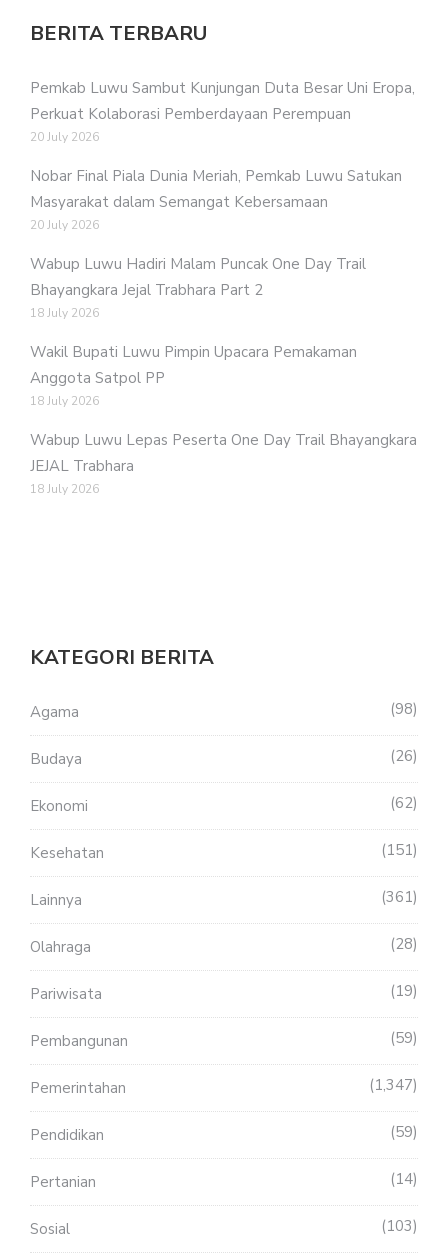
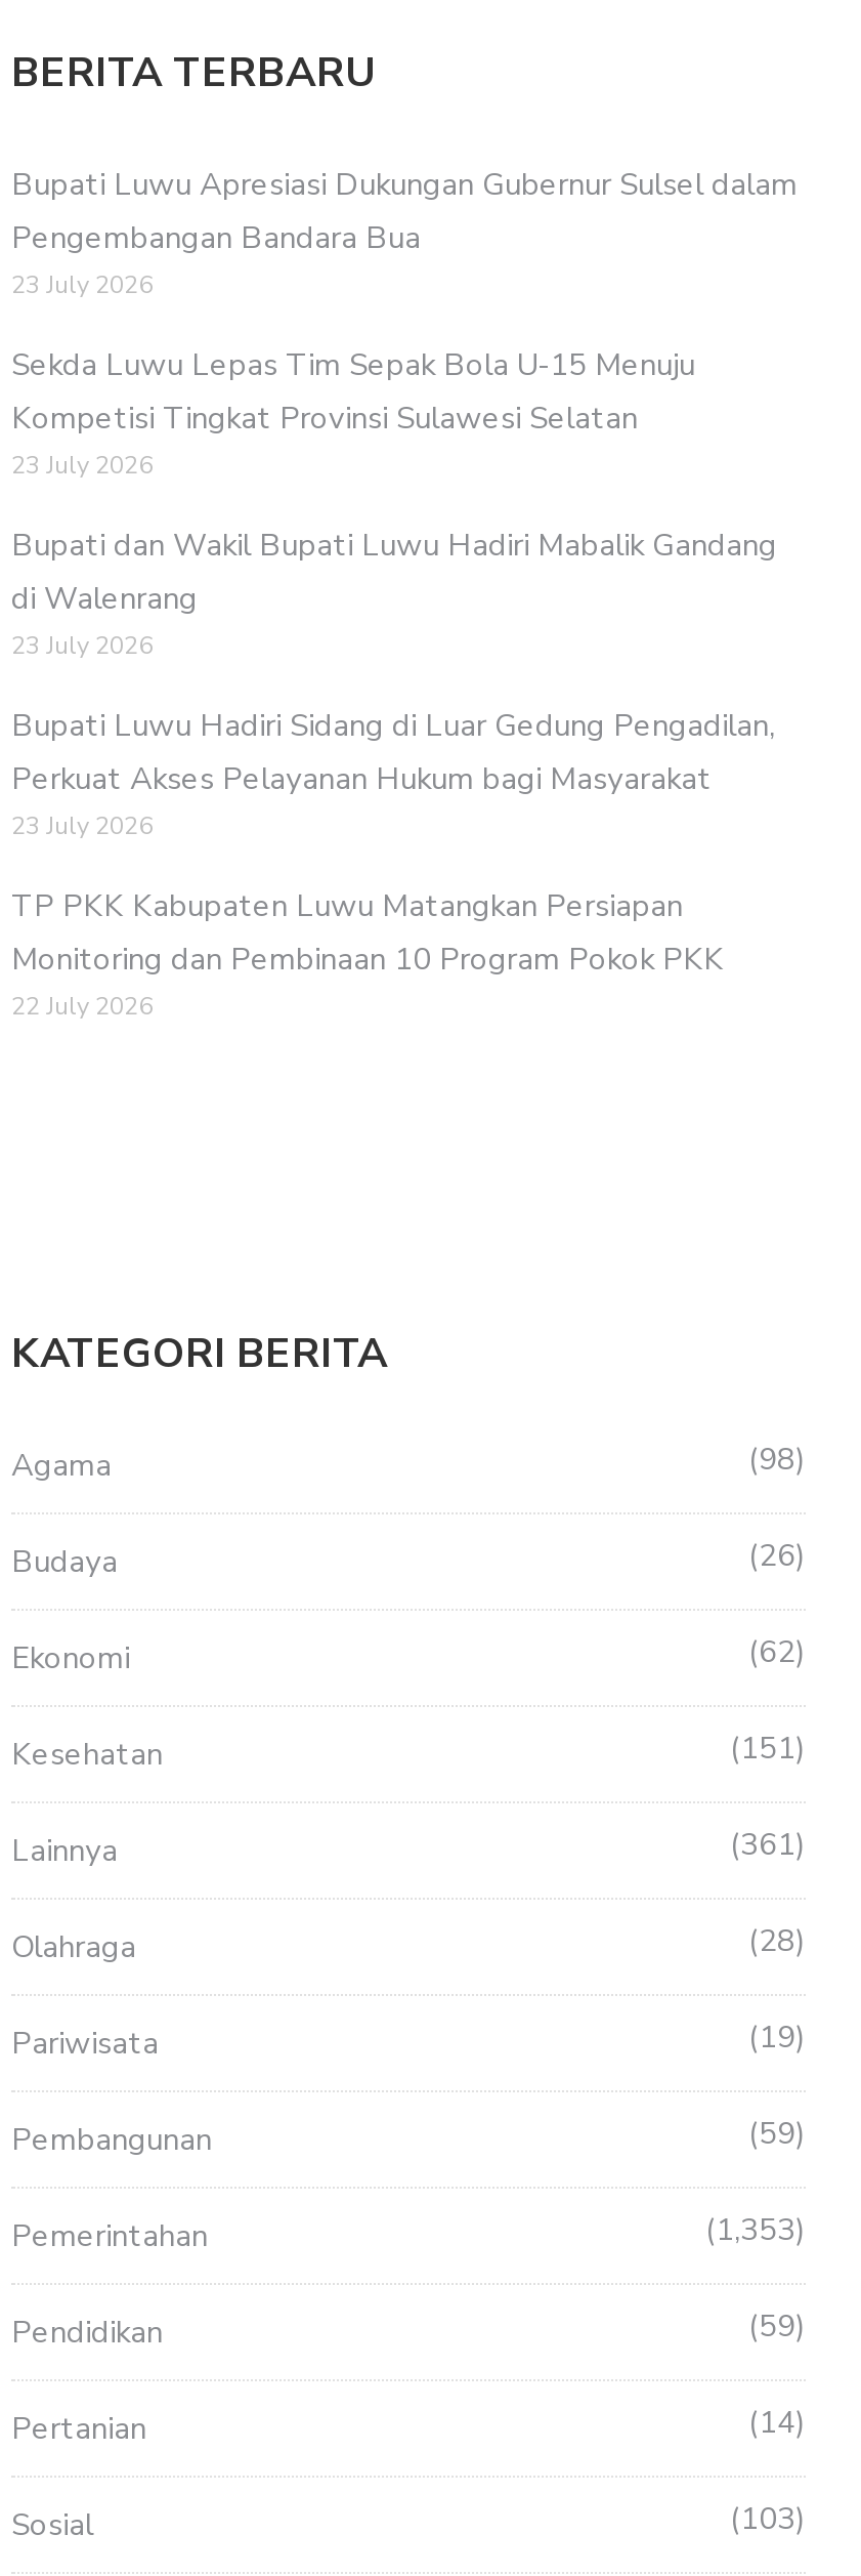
[30,78,415,145] Pemkab Luwu Sambut Kunjungan Duta Besar Uni Eropa, | Perkuat Kolaborasi Pemberdayaan Perempuan | 20 July 2026 -> [11,164,798,302] Bupati Luwu Apresiasi Dukungan Gubernur Sulsel dalam | Pengembangan Bandara Bua | 23 July 2026
[30,166,402,233] Nobar Final Piala Dunia Meriah, Pemkab Luwu Satukan | Masyarakat dalam Semangat Kebersamaan | 20 July 2026 -> [11,345,695,482] Sekda Luwu Lepas Tim Sepak Bola U-15 Menuju | Kompetisi Tingkat Provinsi Sulawesi Selatan | 23 July 2026
[30,254,366,321] Wabup Luwu Hadiri Malam Puncak One Day Trail | Bhayangkara Jejal Trabhara Part 2 | 18 July 2026 -> [11,525,777,662] Bupati dan Wakil Bupati Luwu Hadiri Mabalik Gandang | di Walenrang | 23 July 2026
[30,342,357,409] Wakil Bupati Luwu Pimpin Upacara Pemakaman | Anggota Satpol PP | 18 July 2026 -> [11,705,775,843] Bupati Luwu Hadiri Sidang di Luar Gedung Pengadilan, | Perkuat Akses Pelayanan Hukum bagi Masyarakat | 23 July 2026
[30,430,417,497] Wabup Luwu Lepas Peserta One Day Trail Bhayangkara | JEJAL Trabhara | 18 July 2026 -> [11,886,724,1023] TP PKK Kabupaten Luwu Matangkan Persiapan | Monitoring dan Pembinaan 10 Program Pokok PKK | 22 July 2026
[374,1075,413,1095] 1,347 -> [716,2209,795,2250] 1,353

